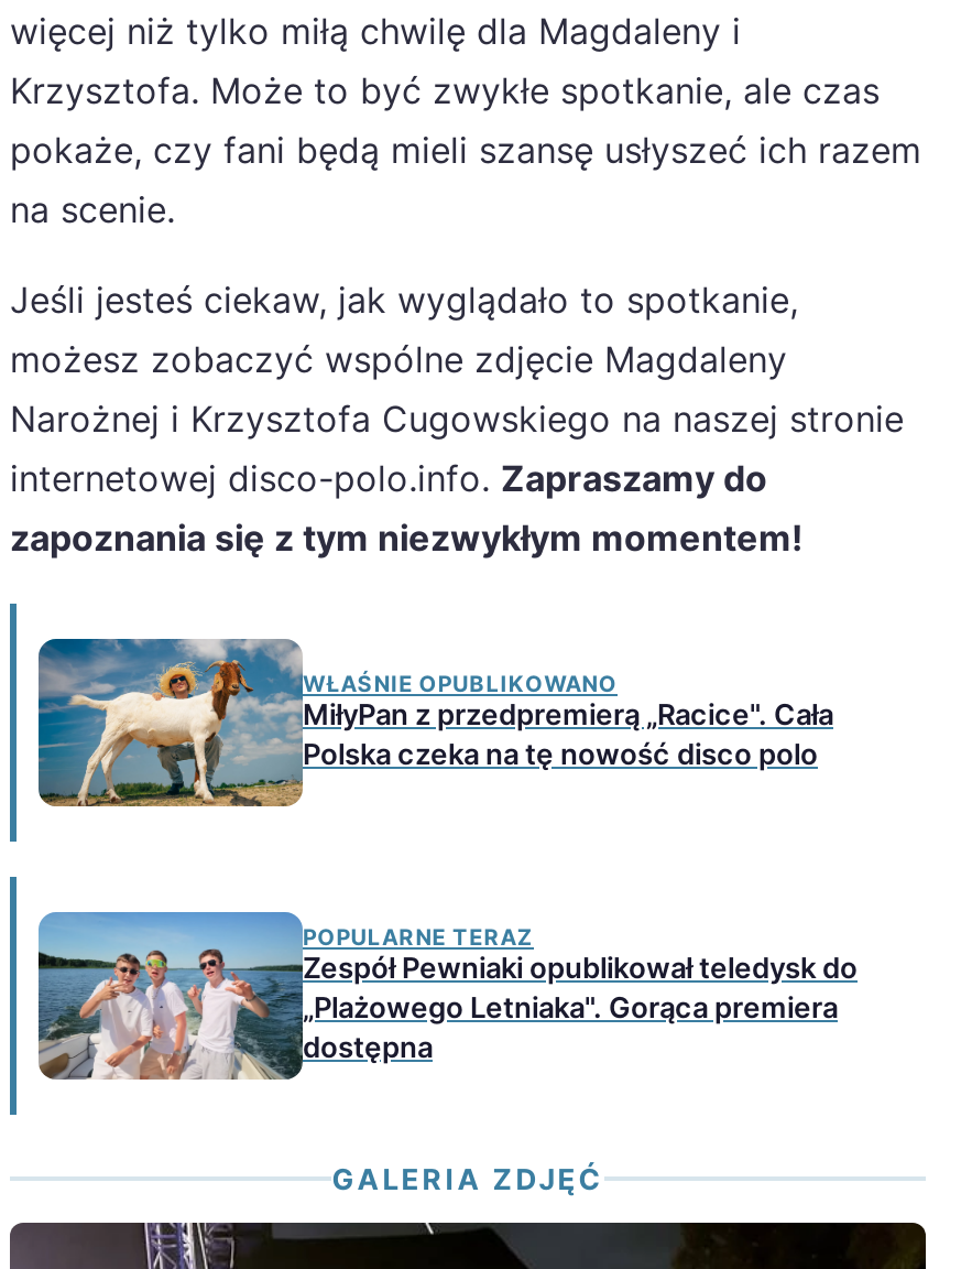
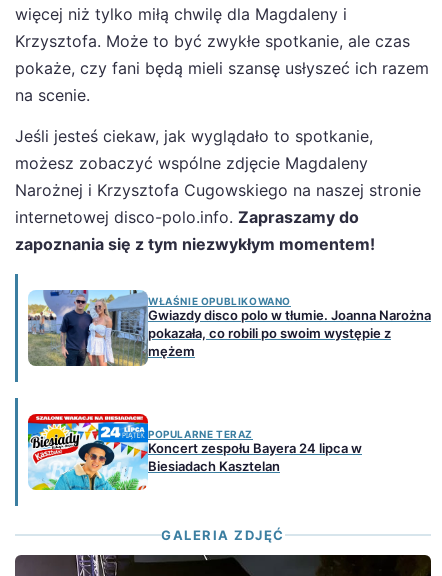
[36,637,833,809] [image] | MiłyPan z przedpremierą „Racice". Cała | Polska czeka na tę nowość disco polo -> [27,290,431,367] [image] | Gwiazdy disco polo w tłumie. Joanna Narożna | pokazała, co robili po swoim występie z | mężem
[36,910,858,1082] [image] | Zespół Pewniaki opublikował teledysk do | „Plażowego Letniaka". Gorąca premiera | dostępna -> [27,413,362,491] [image] | Koncert zespołu Bayera 24 lipca w | Biesiadach Kasztelan

